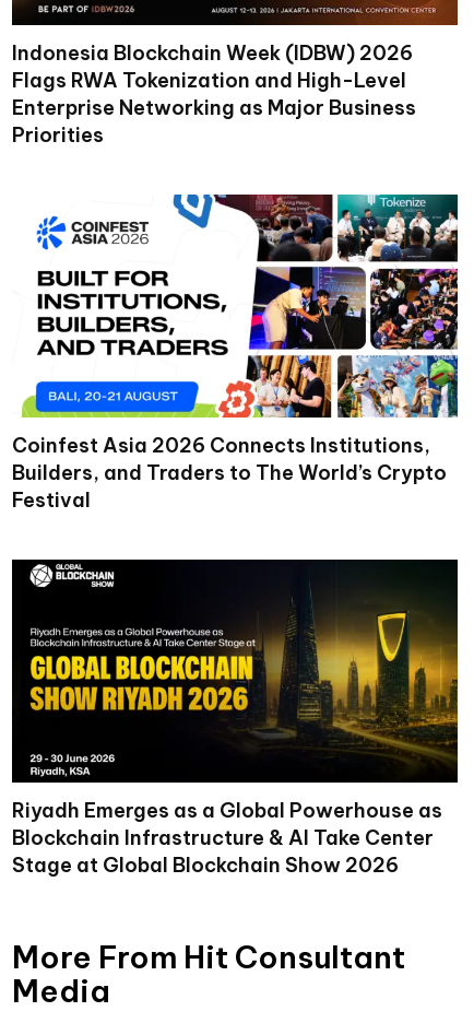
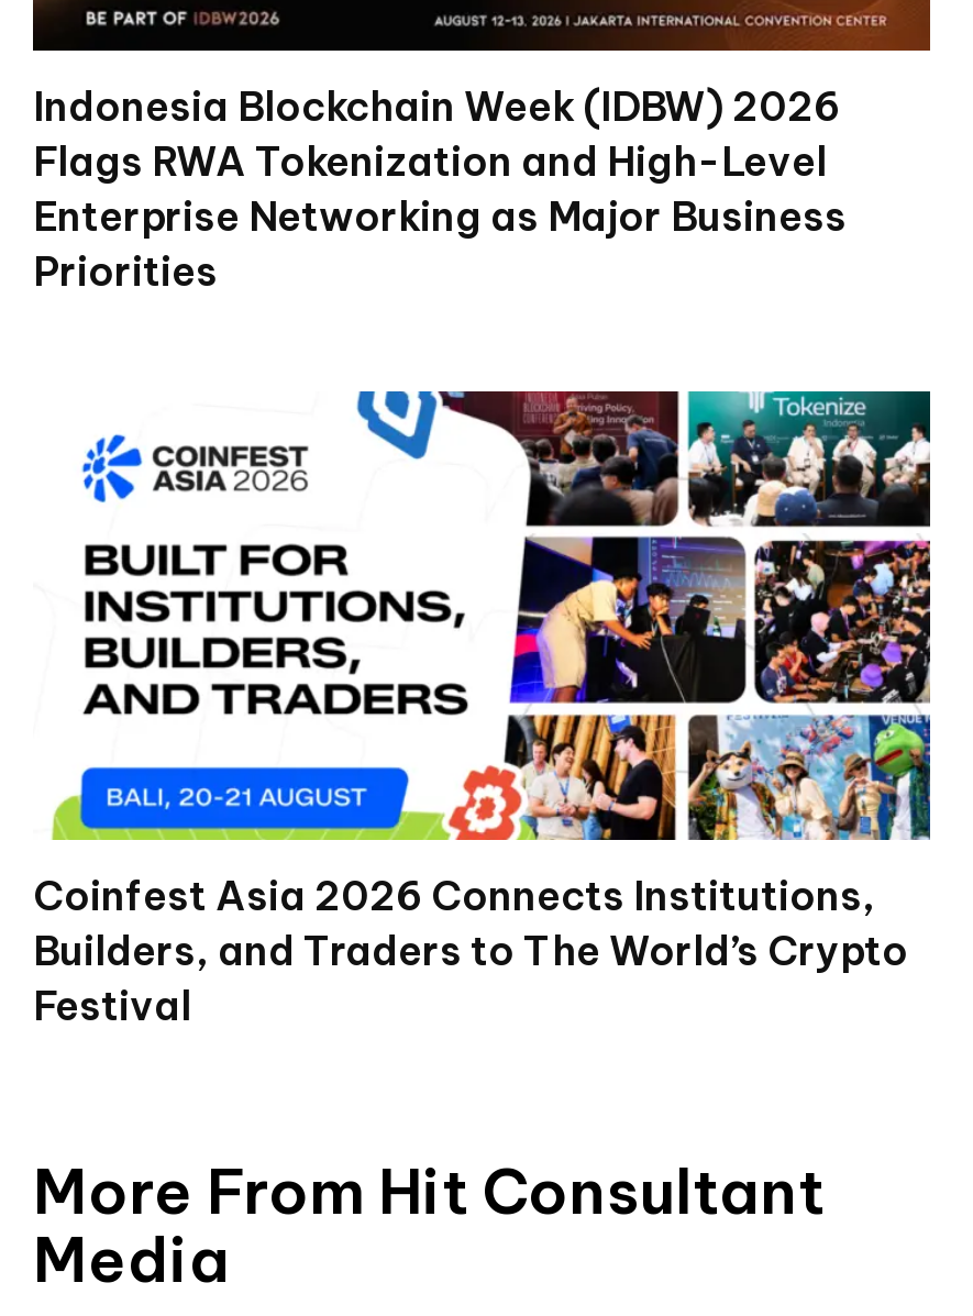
[11,558,459,877] [image] | Riyadh Emerges as a Global Powerhouse as | Blockchain Infrastructure & AI Take Center | Stage at Global Blockchain Show 2026 -> none

